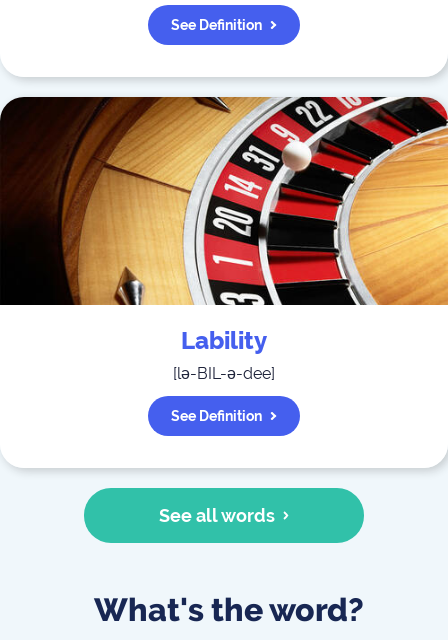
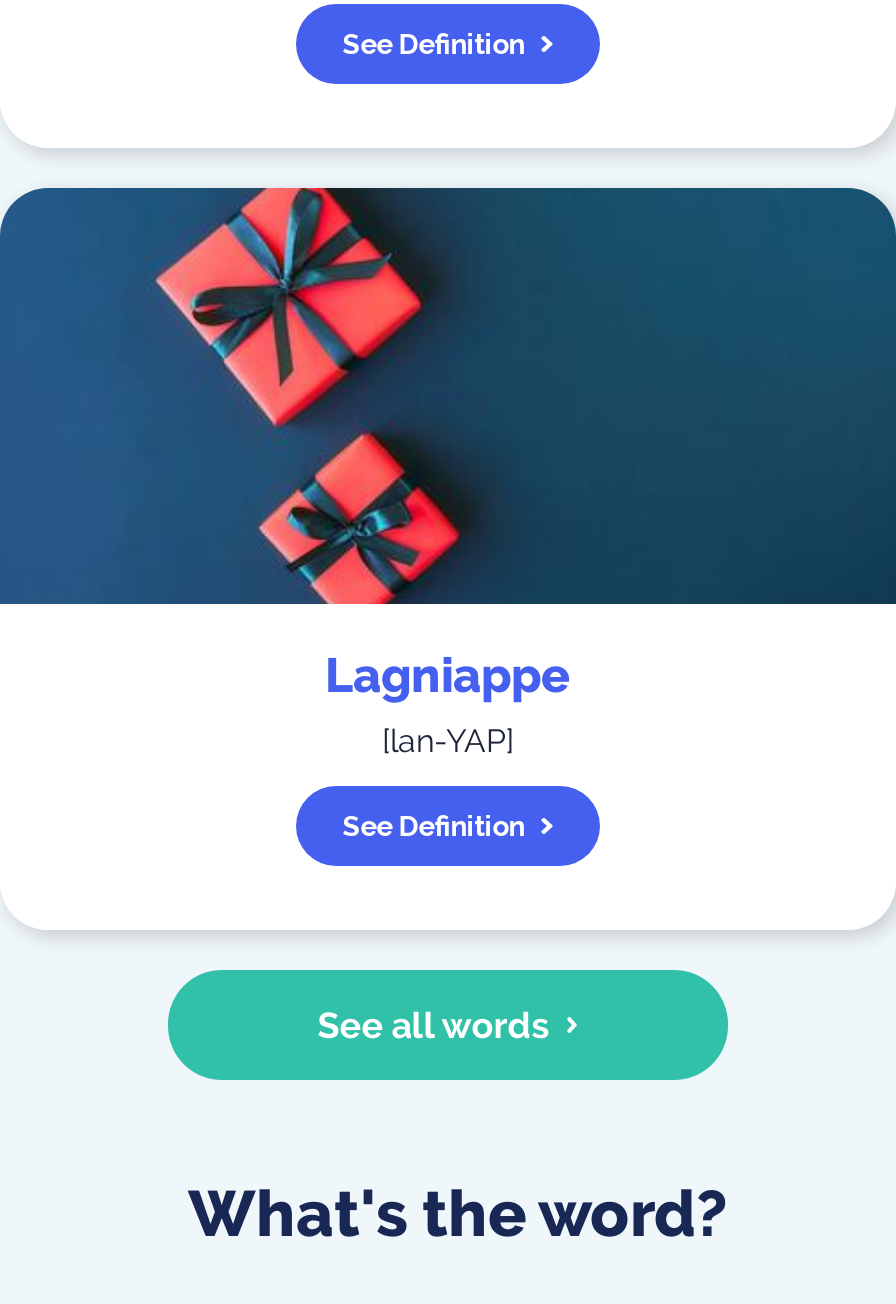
[3,96,445,383] [image] | Lability | [lə-BIL-ə-dee] -> [6,186,890,760] [image] | Lagniappe | [lan-YAP]

